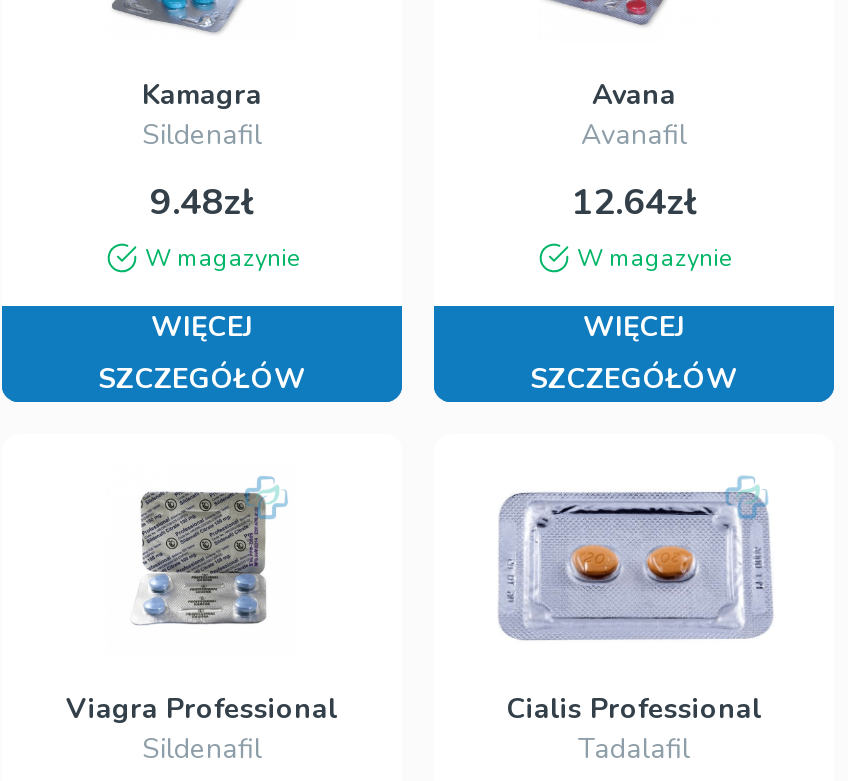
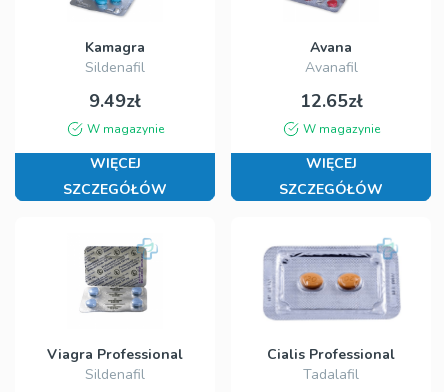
[150,178,254,226] 9.48zł -> [89,89,141,113] 9.49zł
[571,178,697,226] 12.64zł -> [299,89,362,113] 12.65zł

